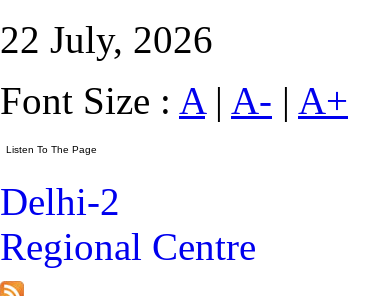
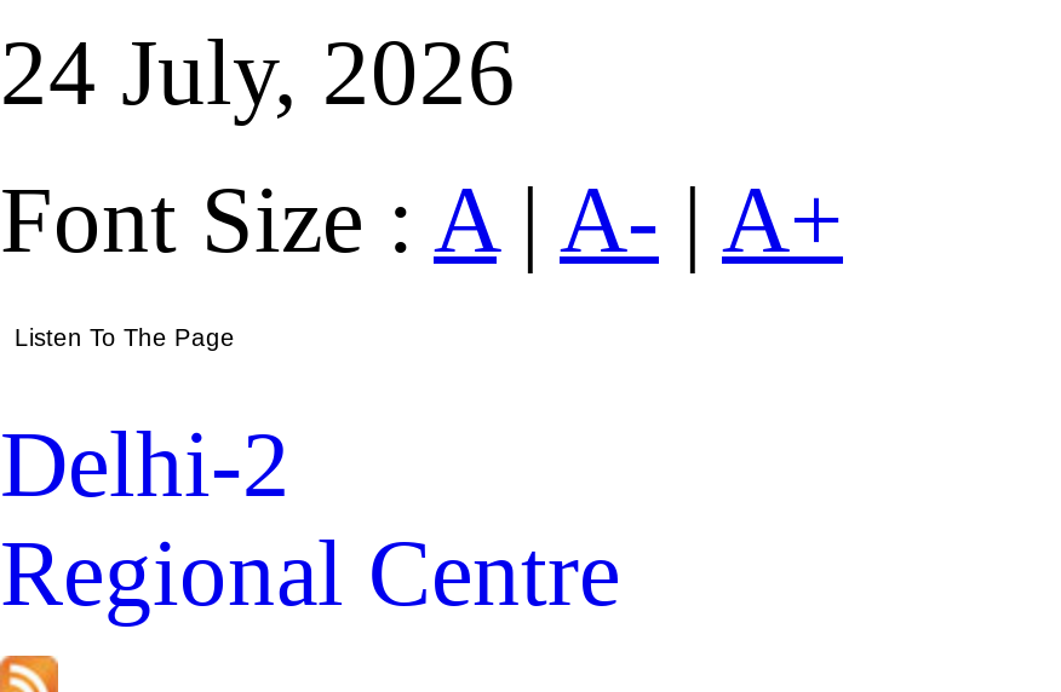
[0,18,213,61] 22 July, 2026 -> [0,19,516,123] 24 July, 2026

